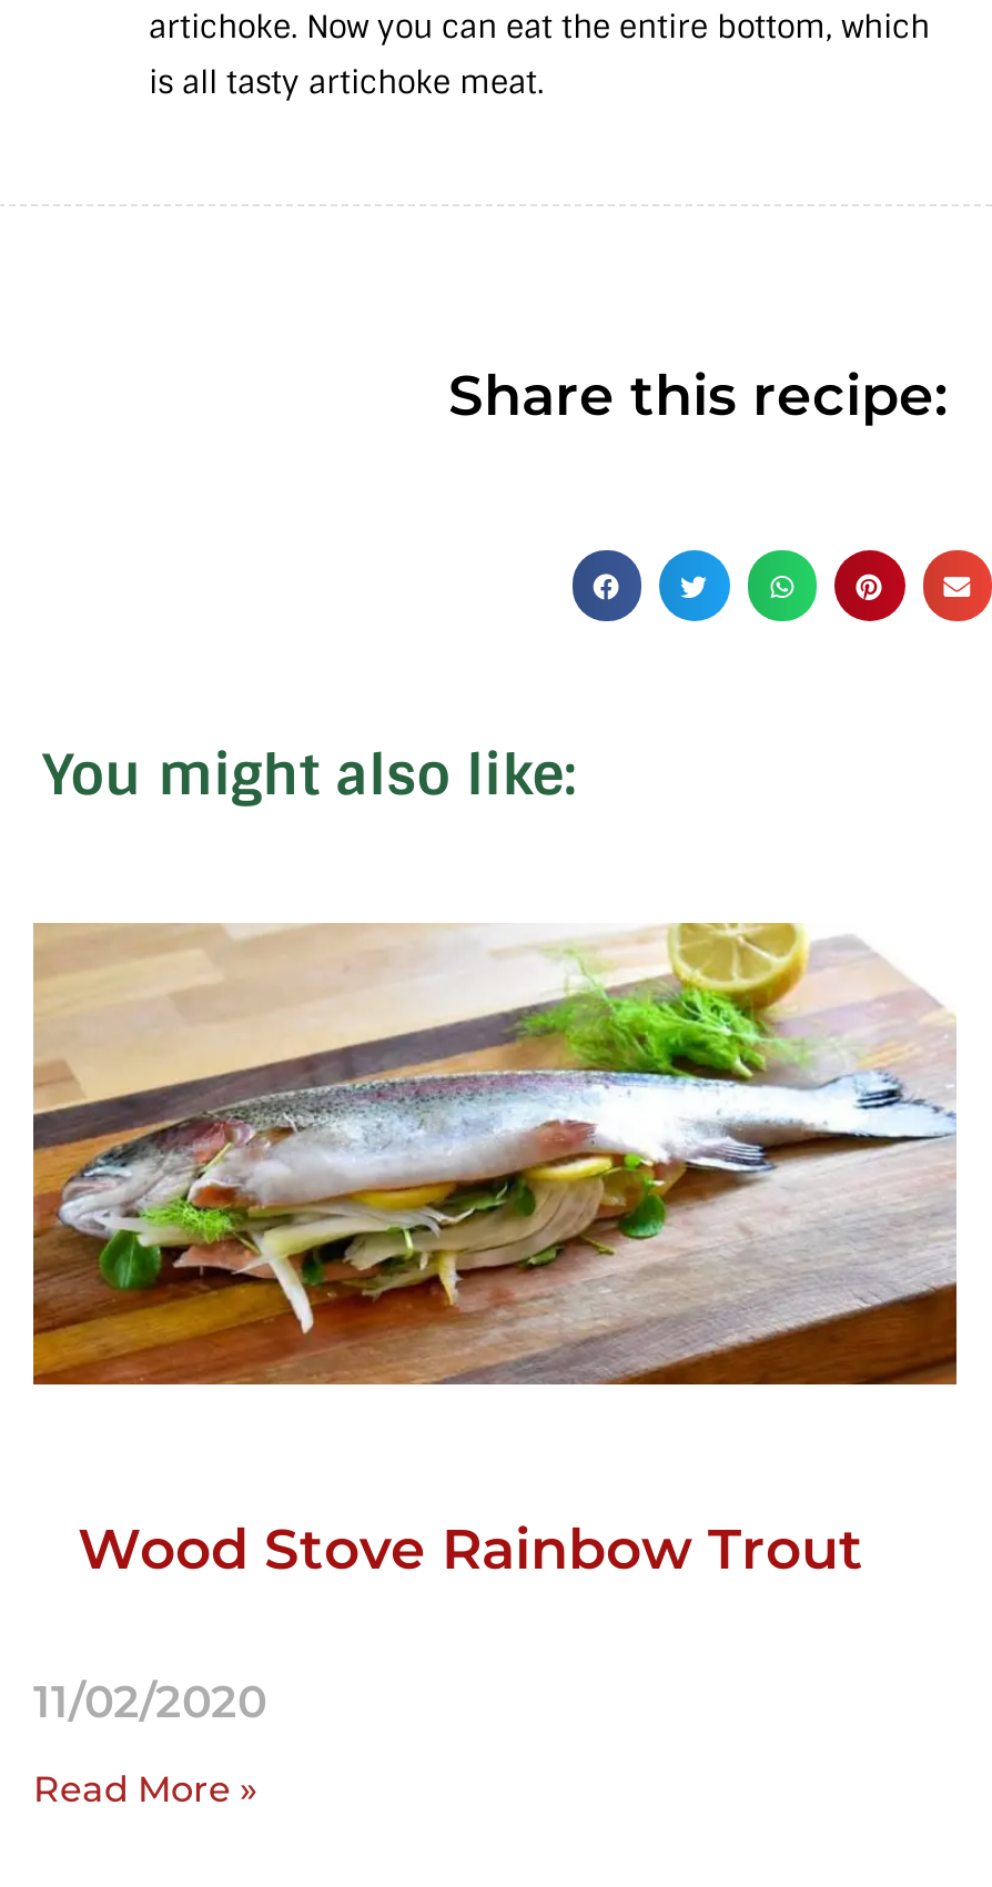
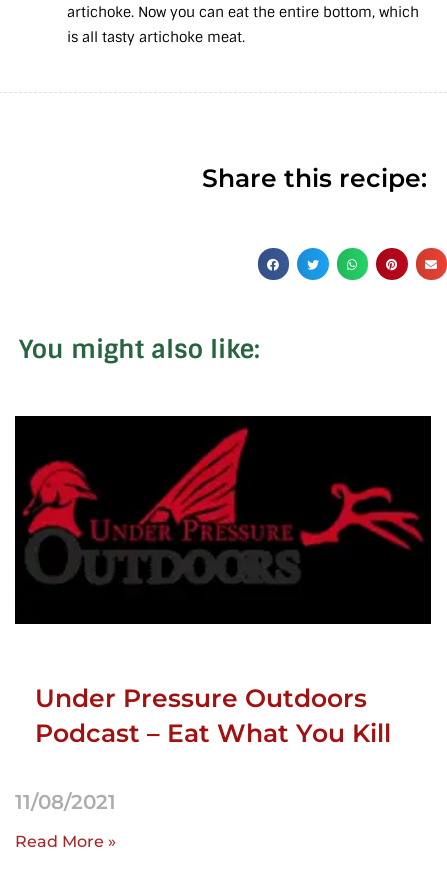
[31,921,959,1387] [image] -> [14,415,432,625] [image]
[78,1516,863,1583] Wood Stove Rainbow Trout -> [35,683,391,748] Under Pressure Outdoors | Podcast – Eat What You Kill
[33,1675,266,1728] 11/02/2020 -> [15,790,116,814] 11/08/2021

